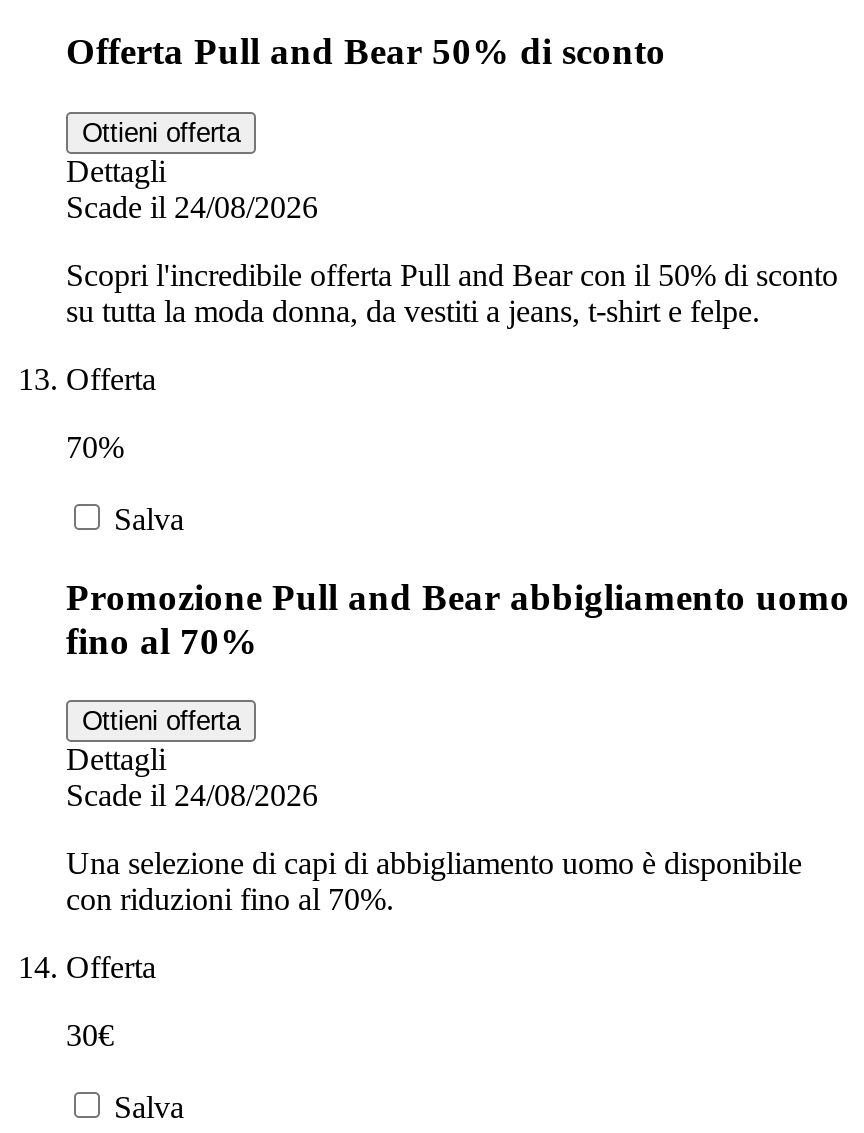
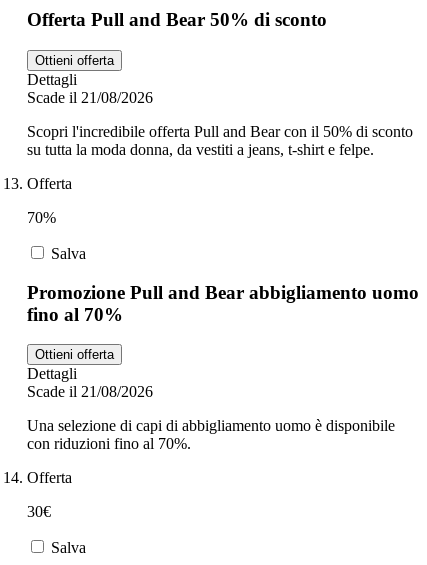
[66,190,318,224] Scade il 24/08/2026 -> [27,89,153,106] Scade il 21/08/2026
[66,778,318,812] Scade il 24/08/2026 -> [27,383,153,400] Scade il 21/08/2026

